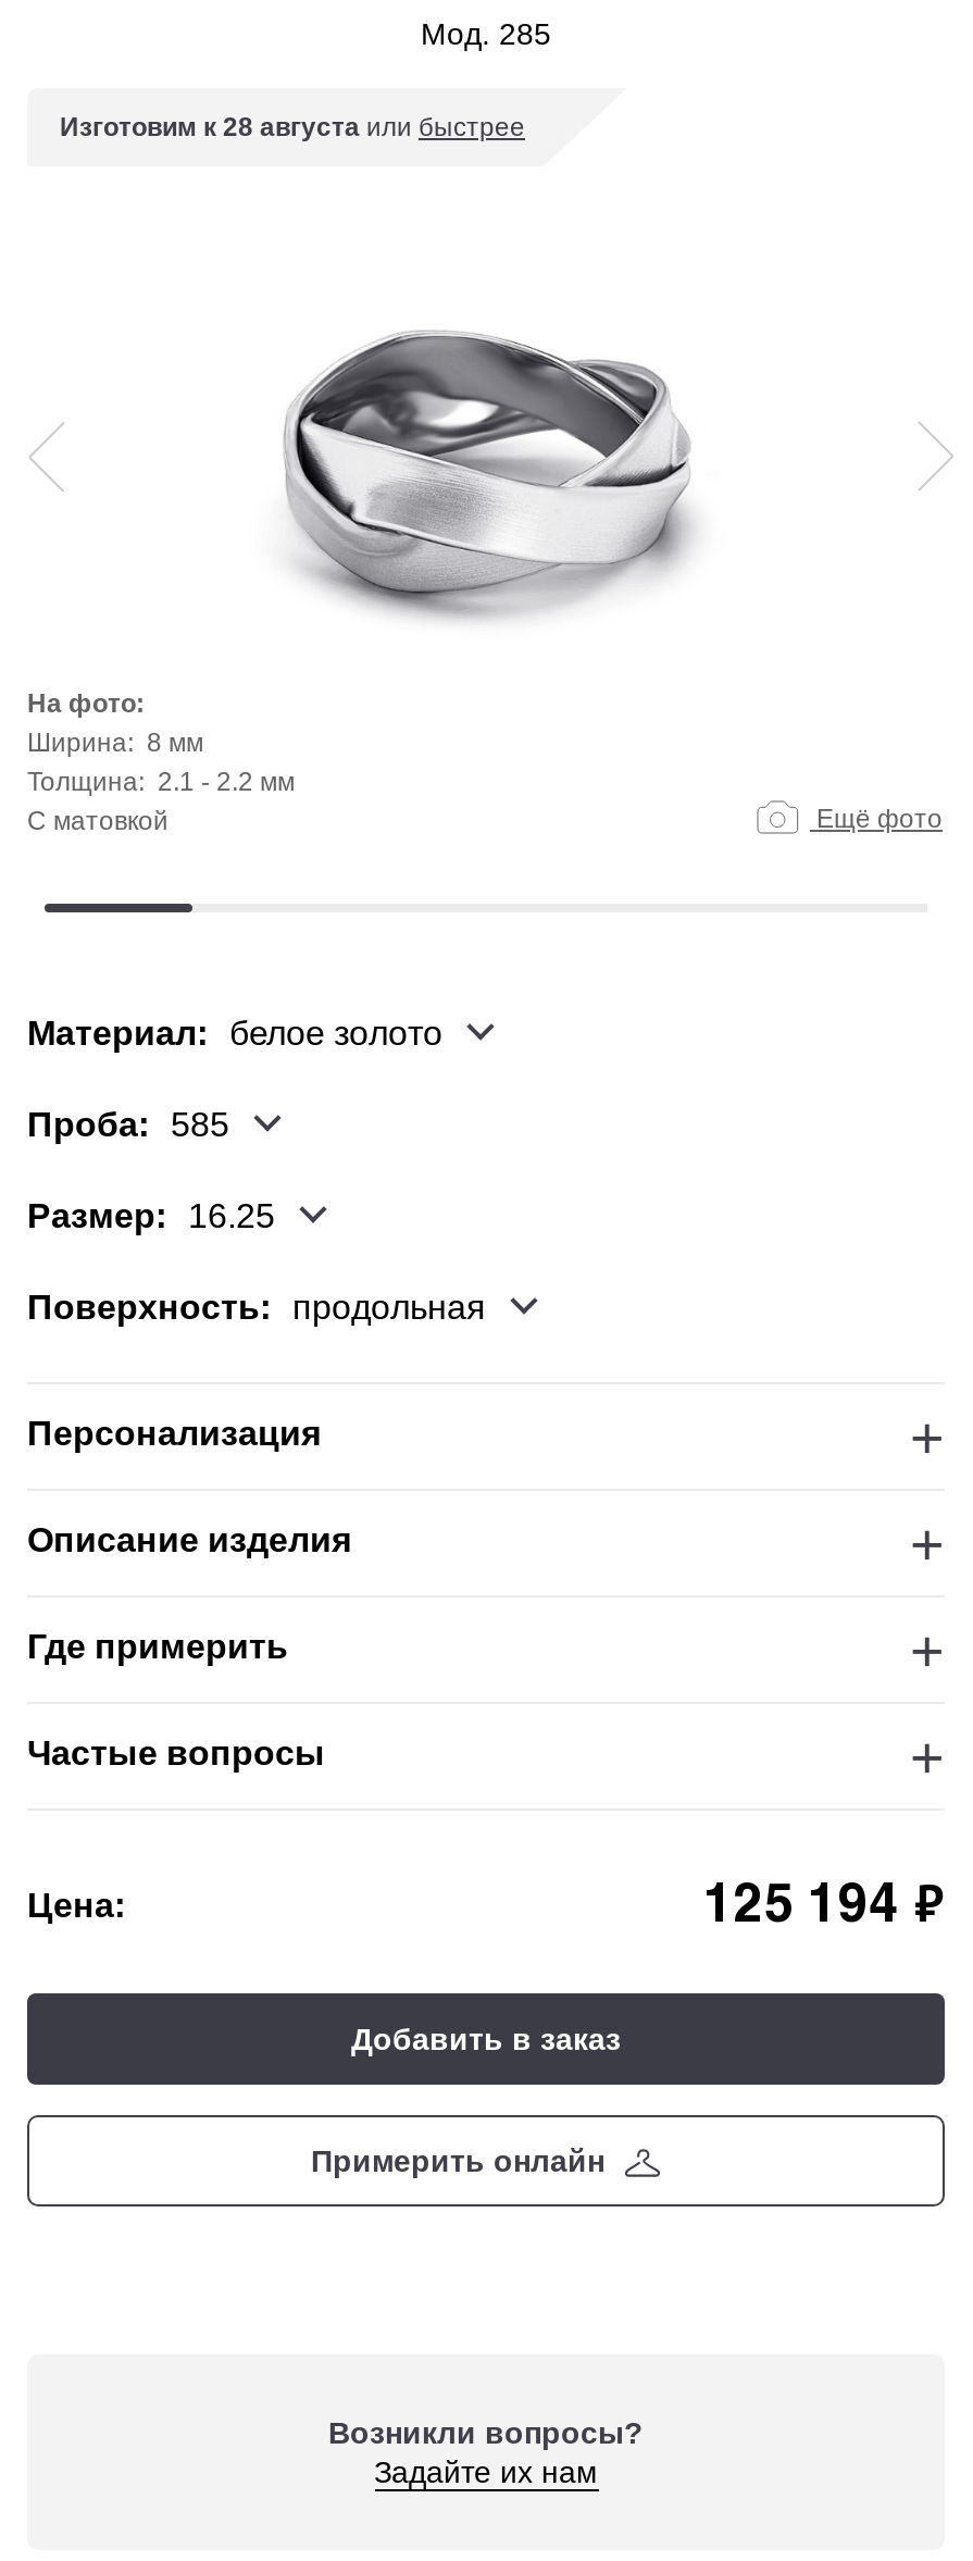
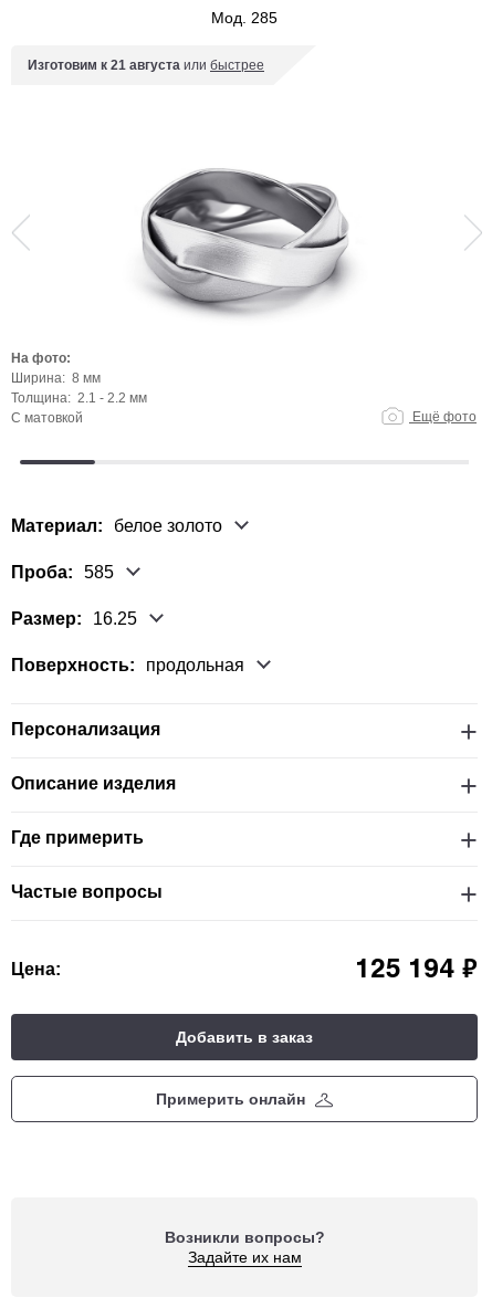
[60,112,525,142] Изготовим к 28 августа или быстрее -> [28,57,264,73] Изготовим к 21 августа или быстрее

